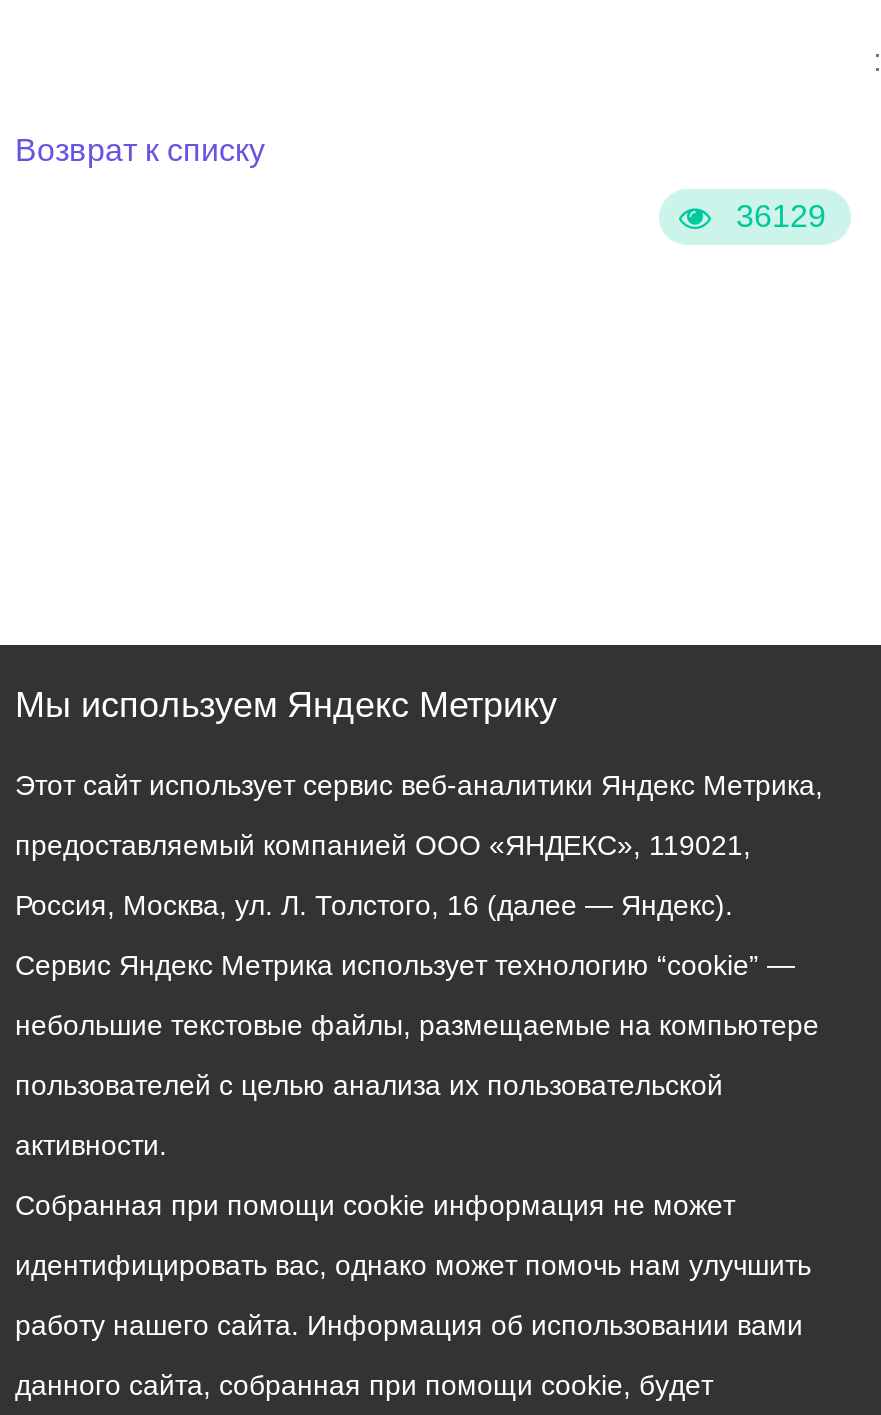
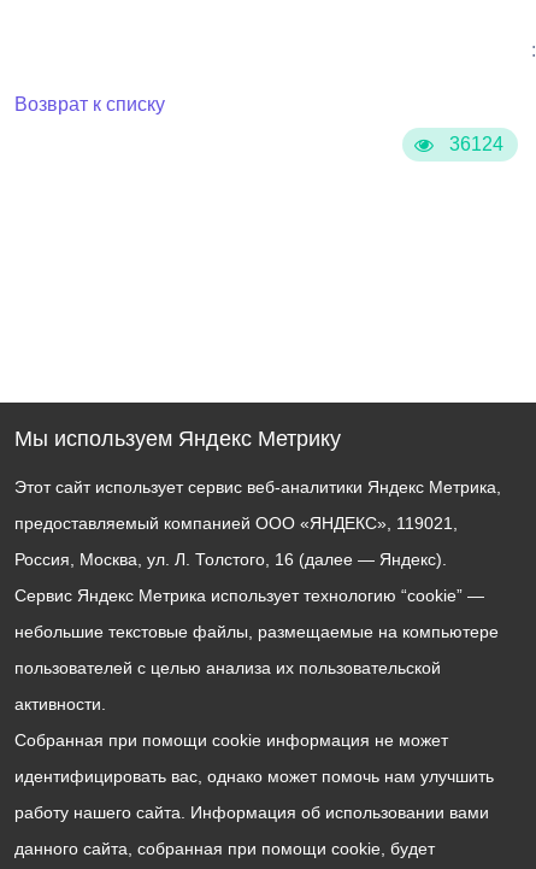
[736,198,826,232] 36129 -> [449,133,503,154] 36124

